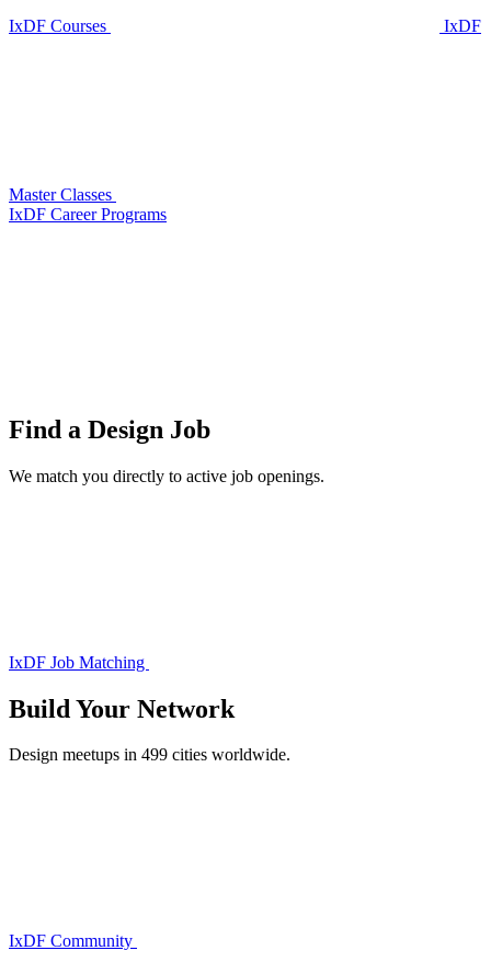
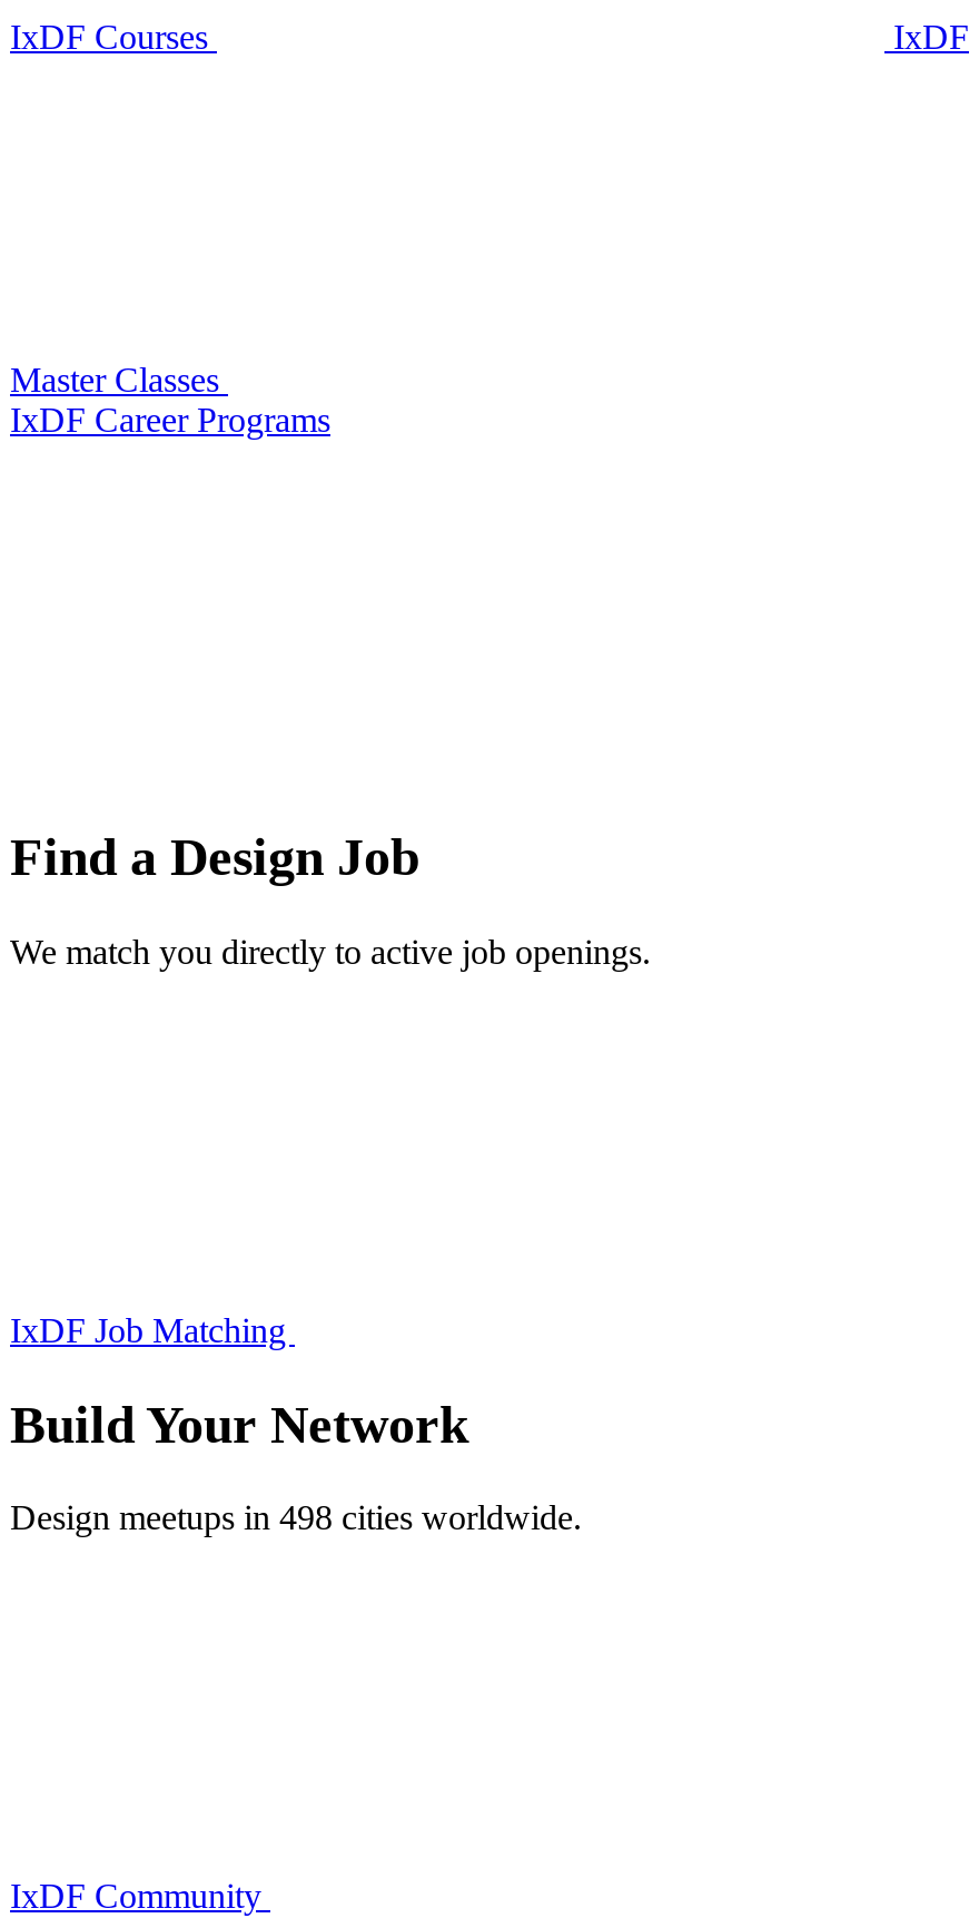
[9,745,290,764] Design meetups in 499 cities worldwide. -> [10,1499,582,1537] Design meetups in 498 cities worldwide.

